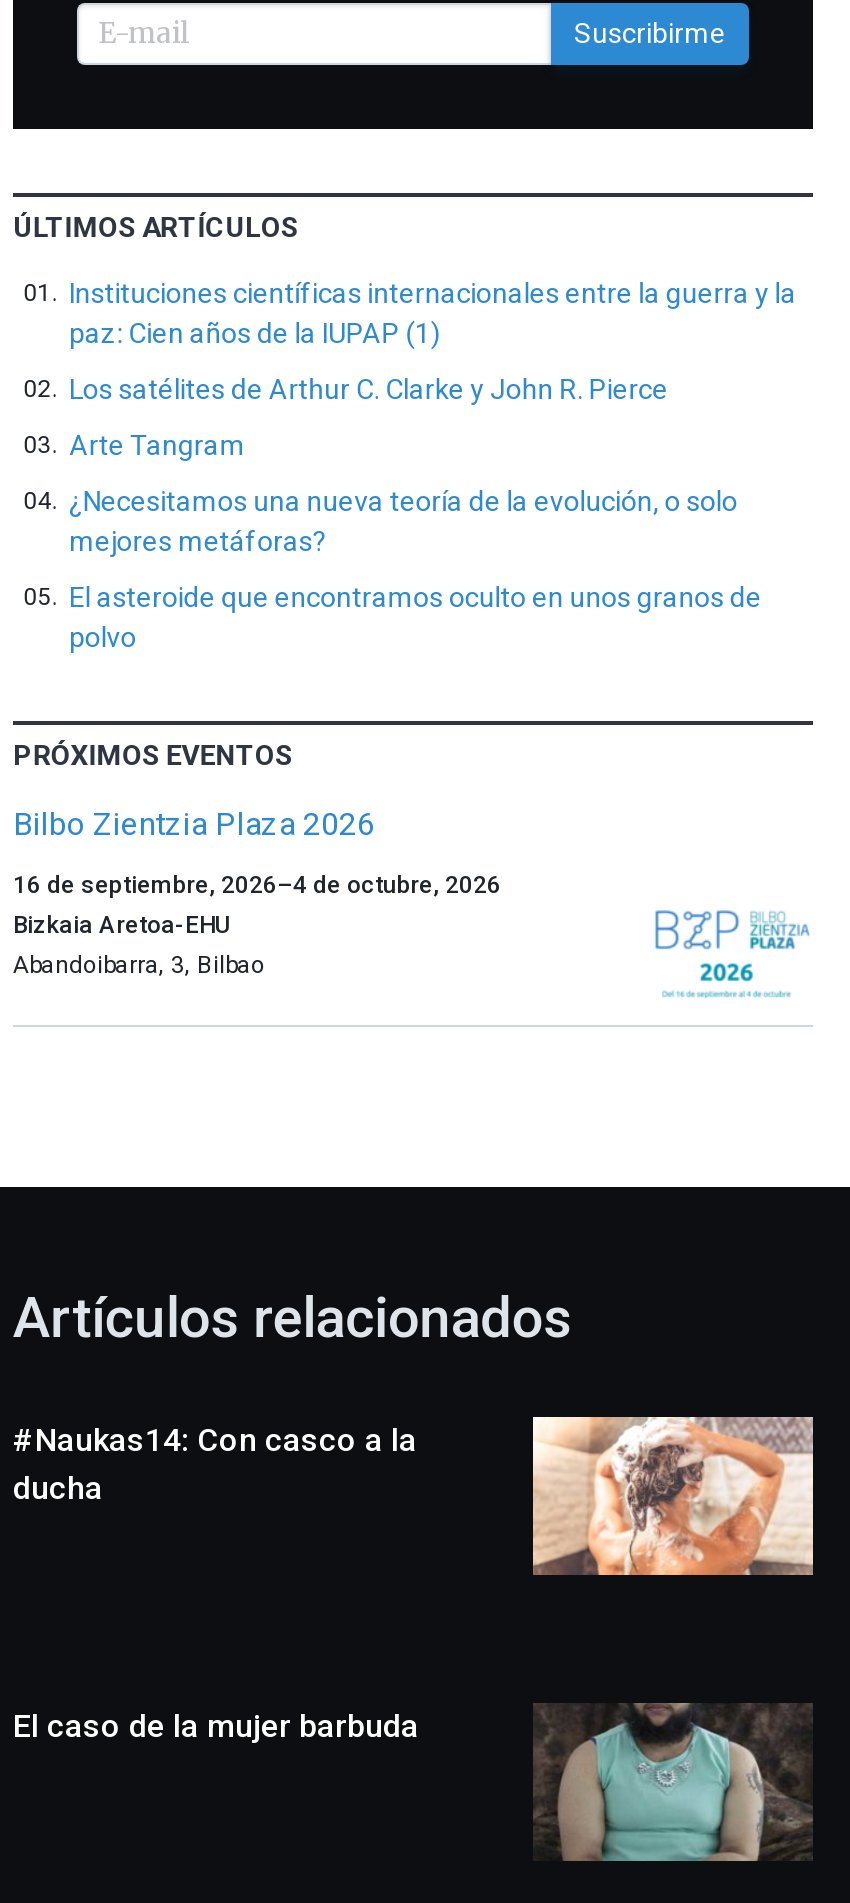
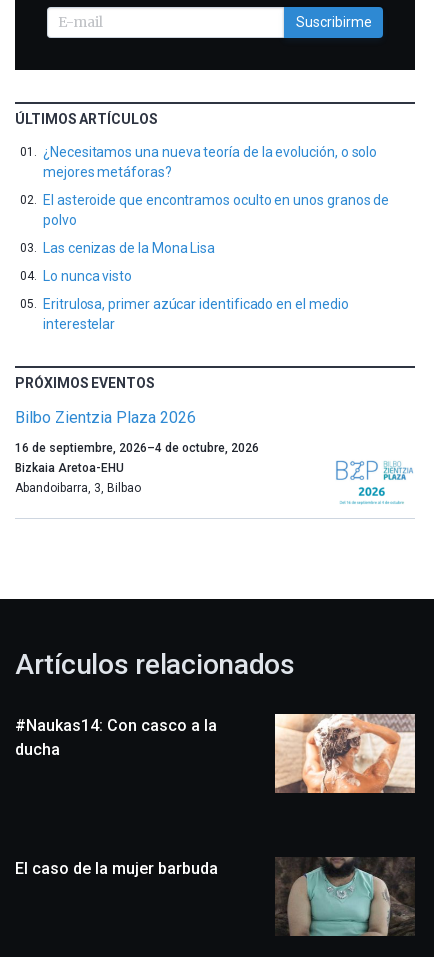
[69,277,796,461] Instituciones científicas internacionales entre la guerra y la | paz: Cien años de la IUPAP (1) | Los satélites de Arthur C. Clarke y John R. Pierce | Arte Tangram -> none
moved [69,485,762,653] -> [43,144,389,228]: ¿Necesitamos una nueva teoría de la evolución, o solo | mejores metáforas? | El asteroide que encontramos oculto en unos granos de | polvo
none -> [43,240,348,332] Las cenizas de la Mona Lisa | Lo nunca visto | Eritrulosa, primer azúcar identificado en el medio | interestelar

